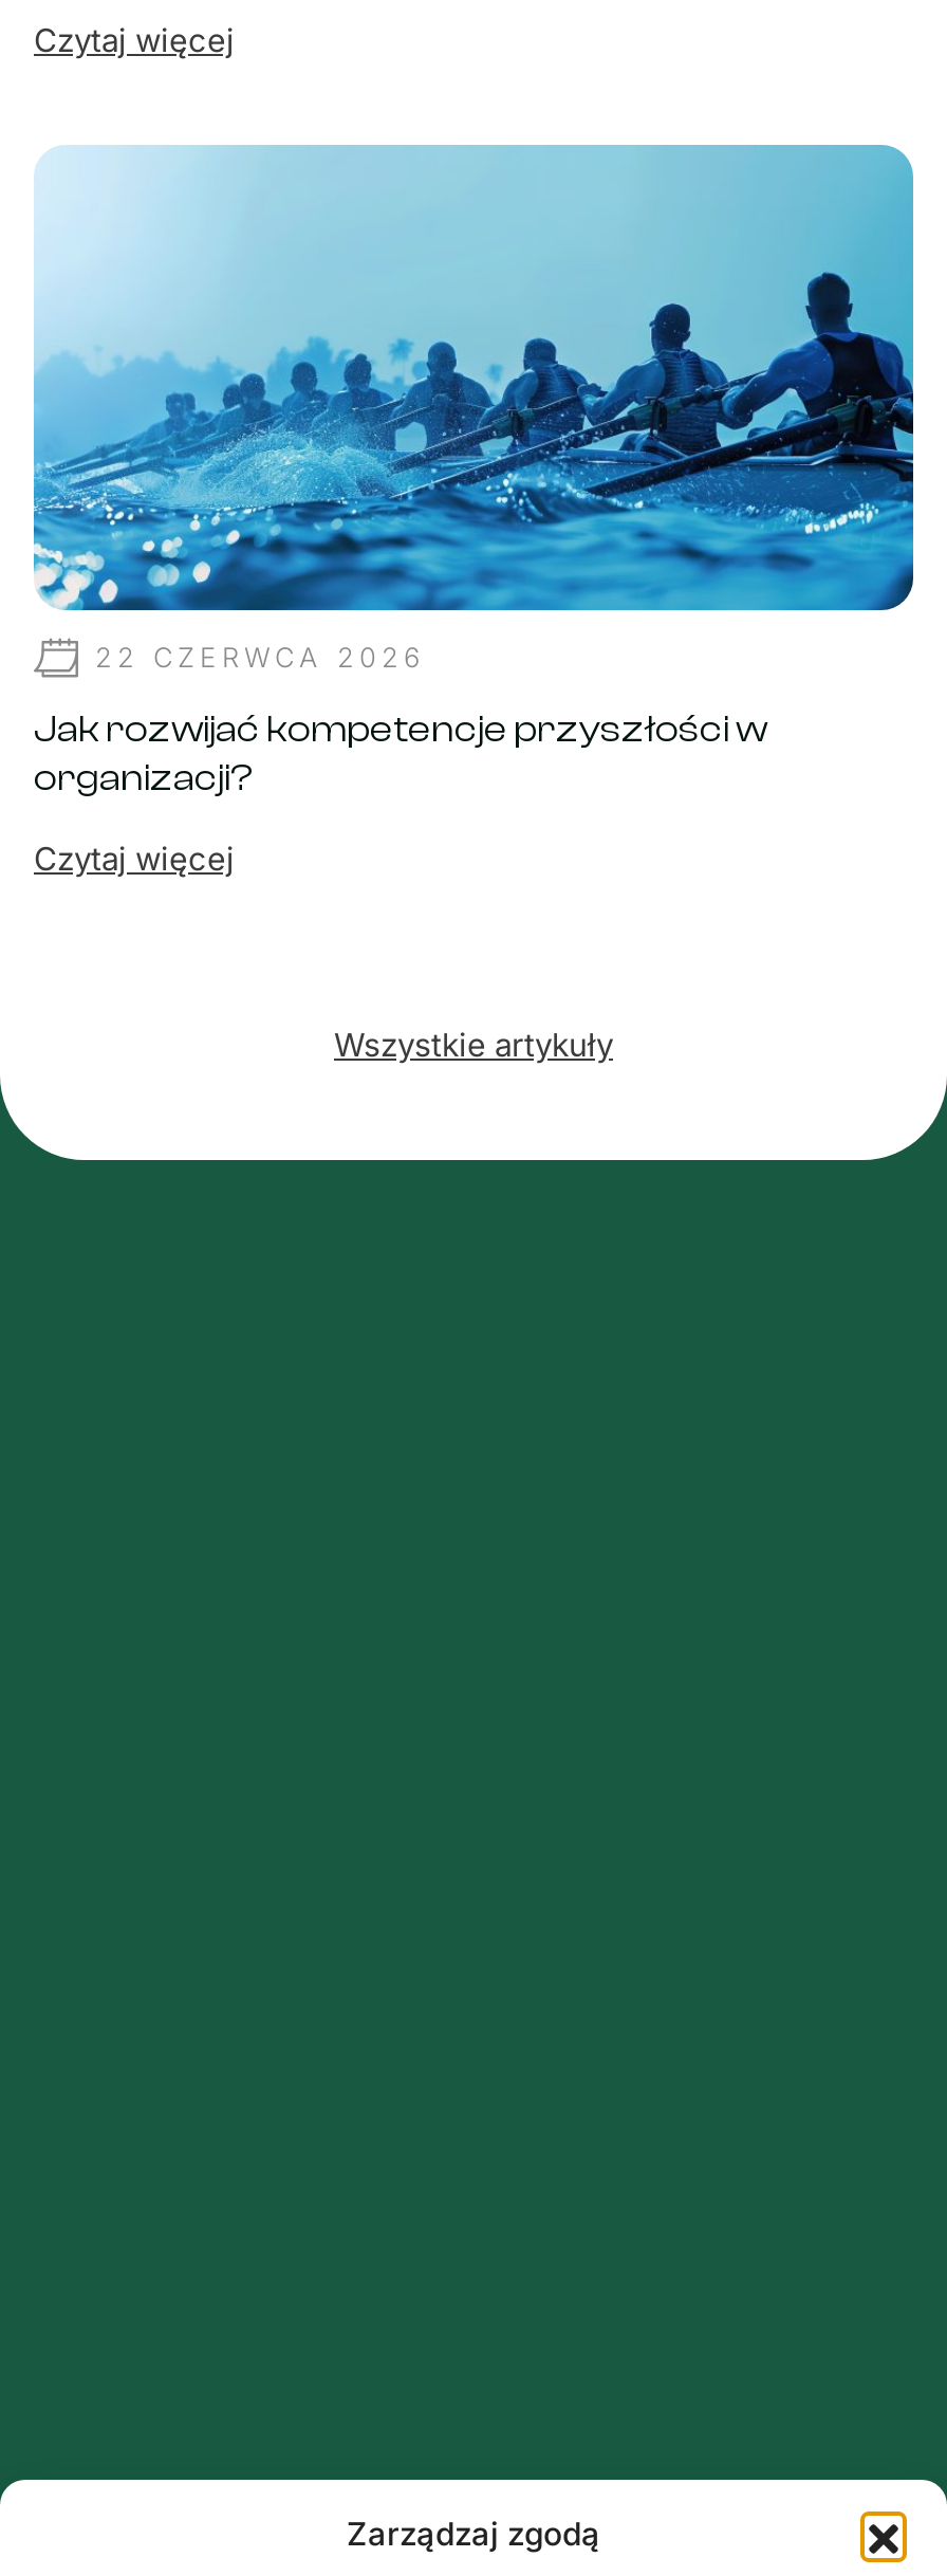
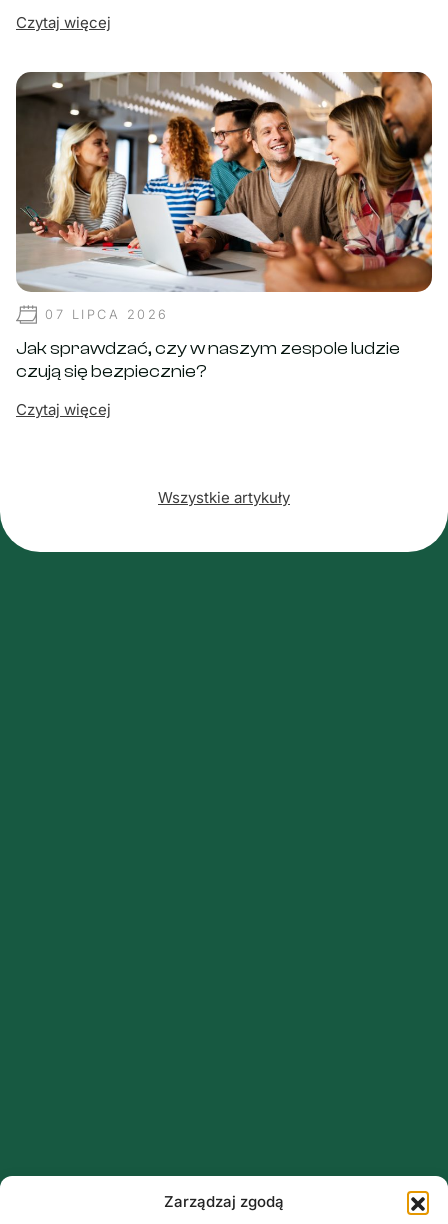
[32,143,915,674] [image] | 22 CZERWCA 2026 -> [15,71,433,322] [image] | 07 LIPCA 2026
[34,708,767,801] Jak rozwijać kompetencje przyszłości w | organizacji? -> [16,338,400,382] Jak sprawdzać, czy w naszym zespole ludzie | czują się bezpiecznie?

